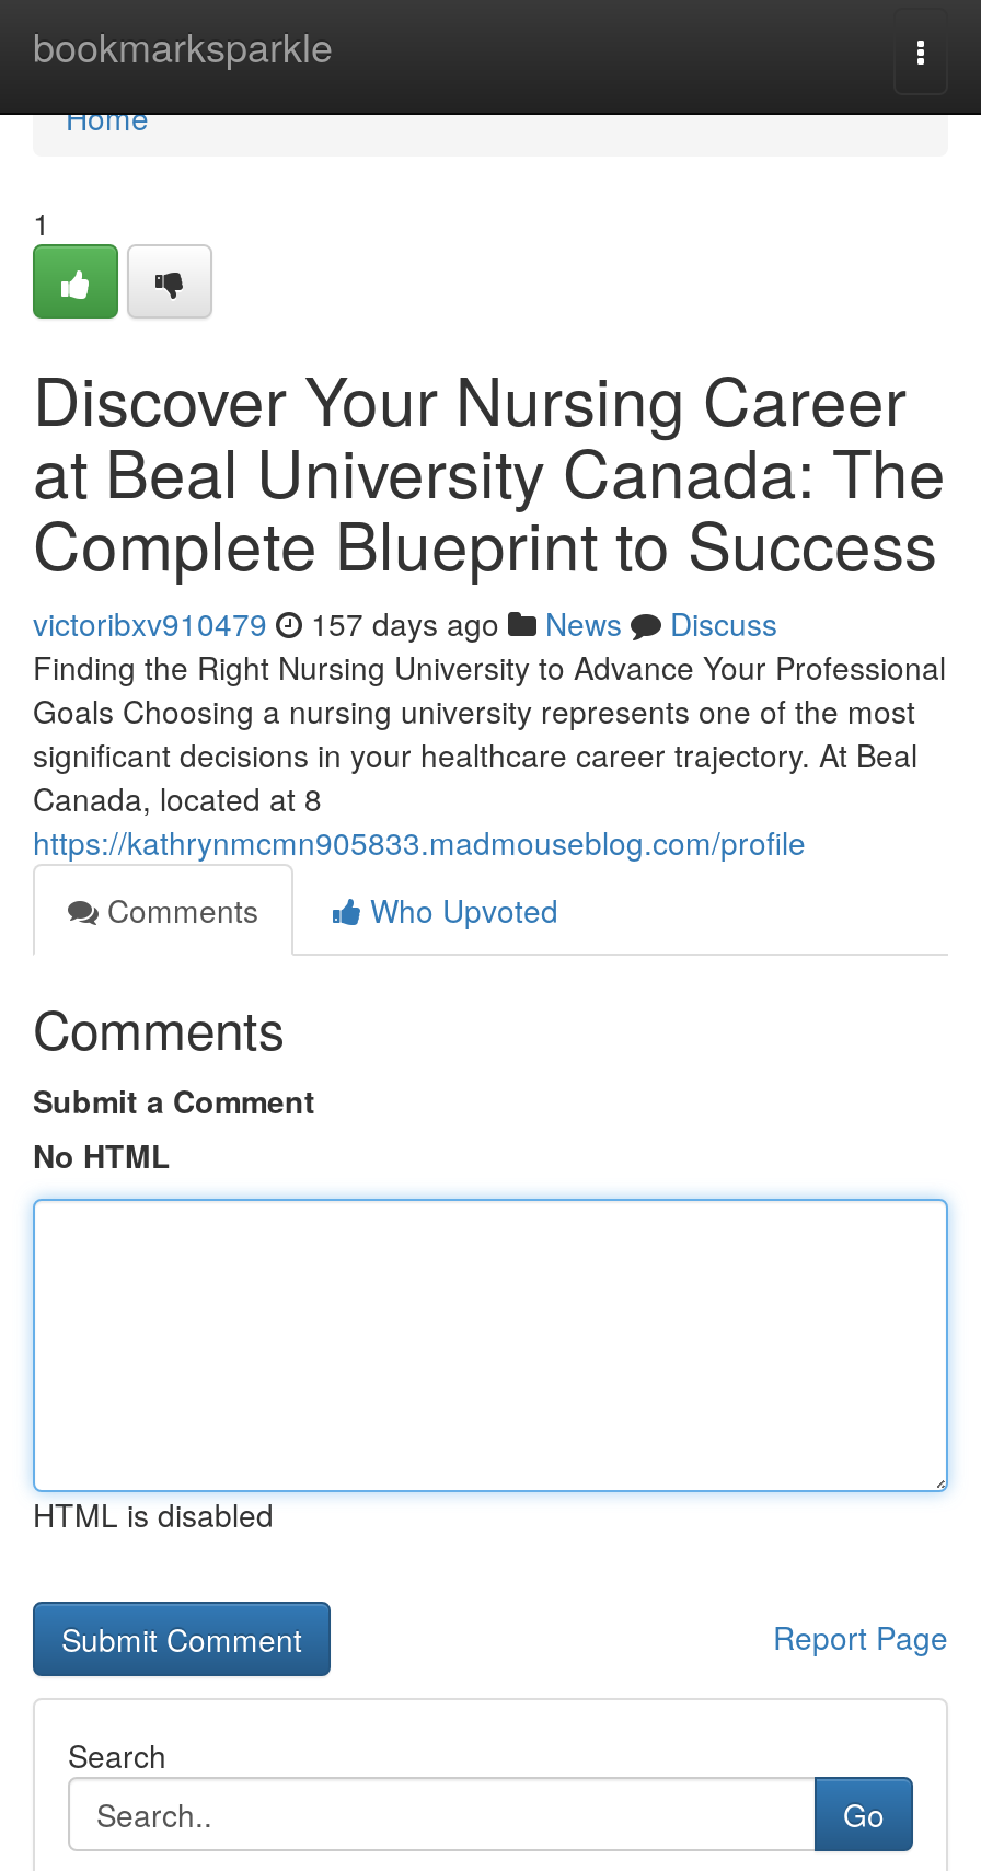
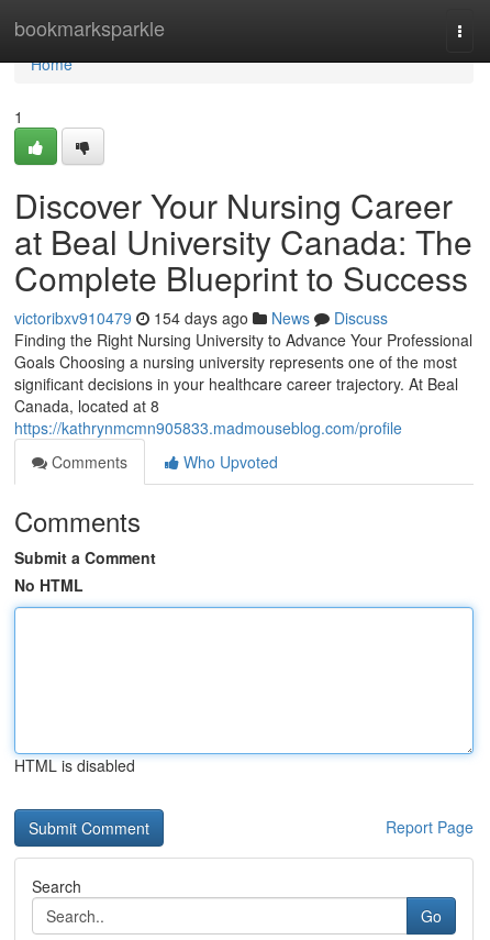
[33,601,777,645] victoribxv910479 157 days ago News Discuss -> [14,307,388,329] victoribxv910479 154 days ago News Discuss

